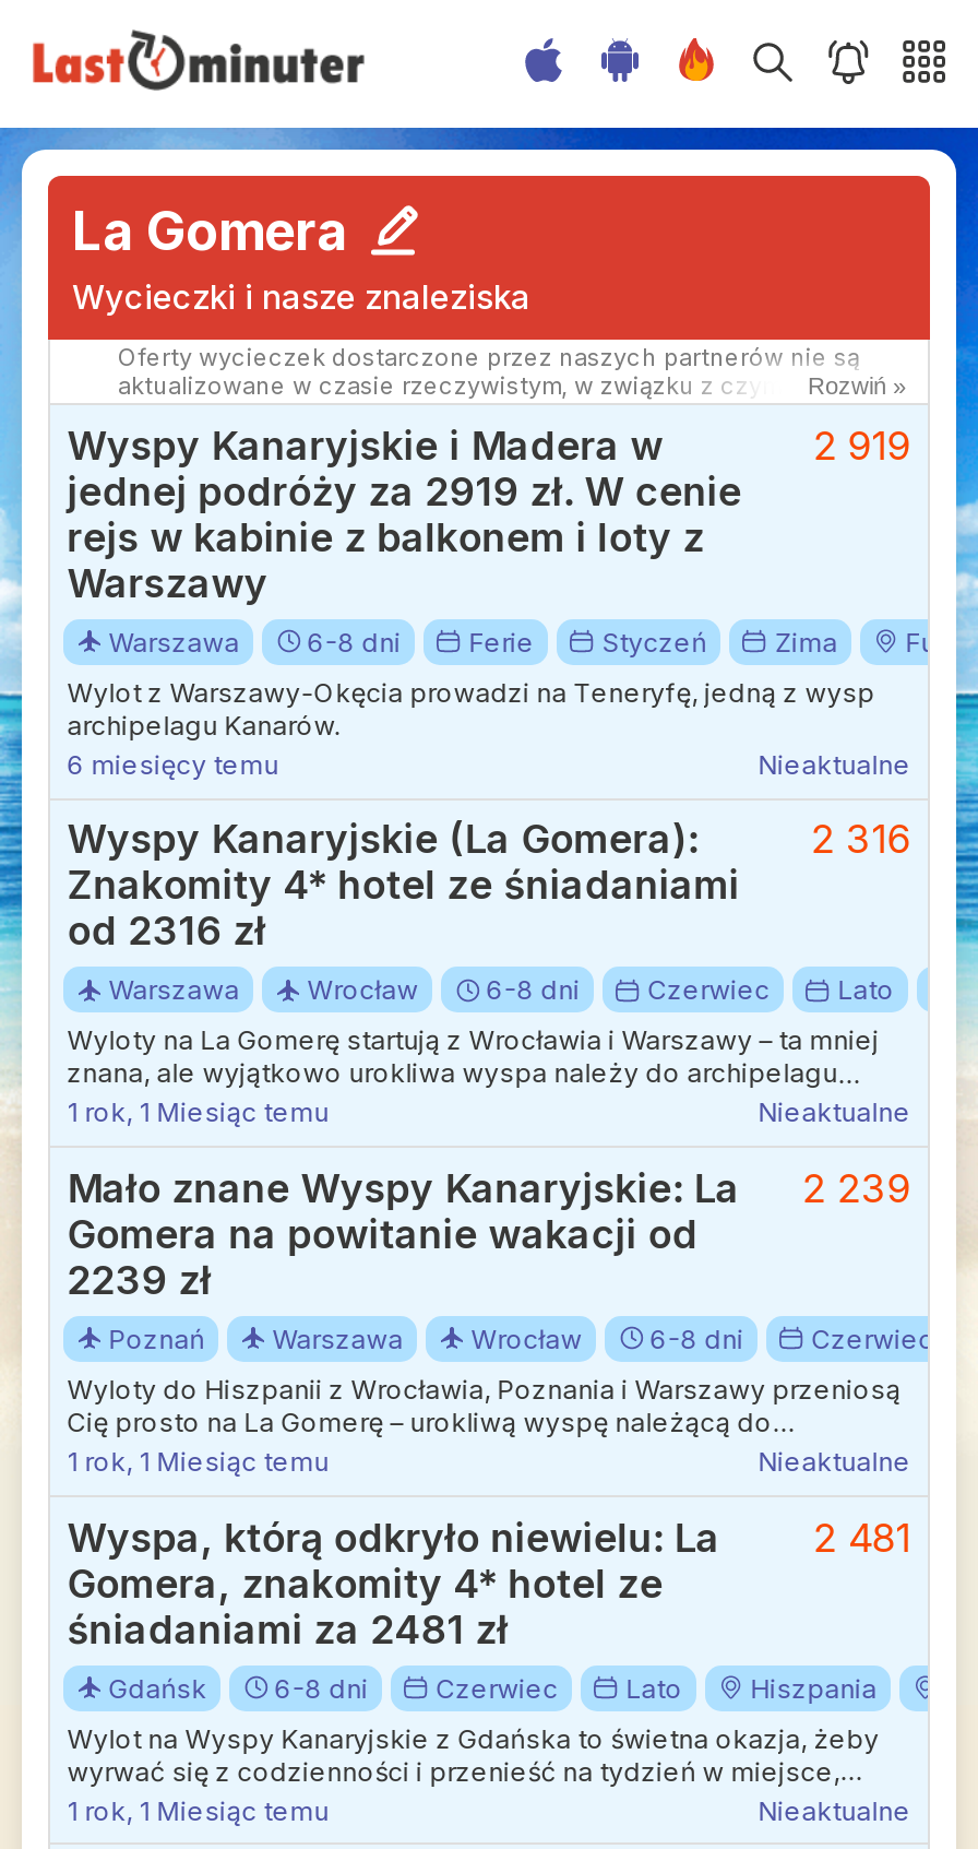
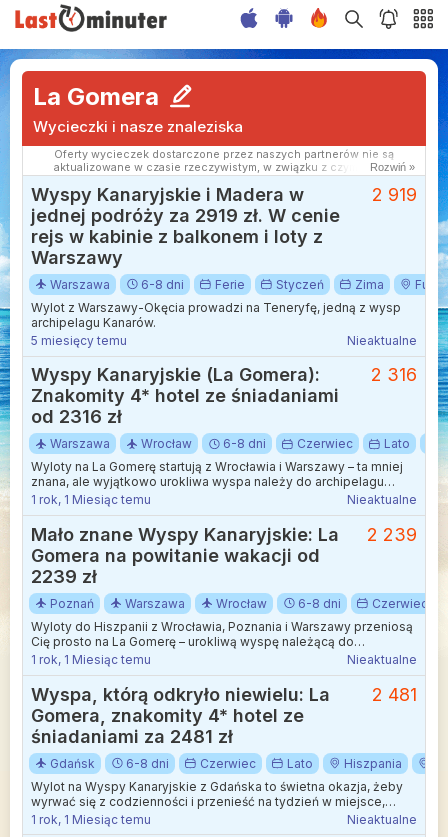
[67,748,279,780] 6 miesięcy temu -> [31,333,127,348] 5 miesięcy temu

